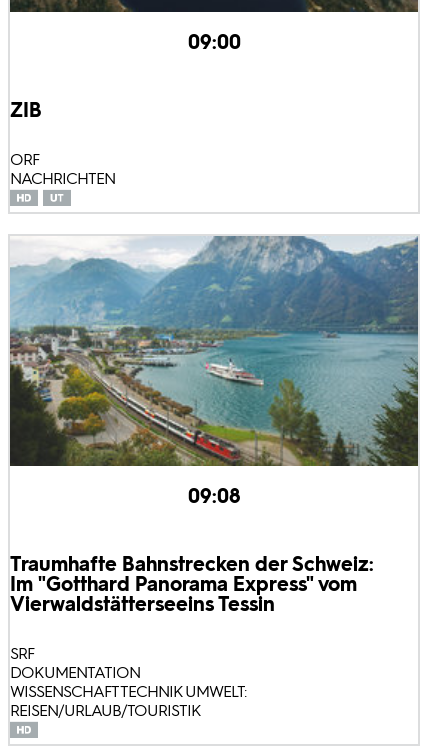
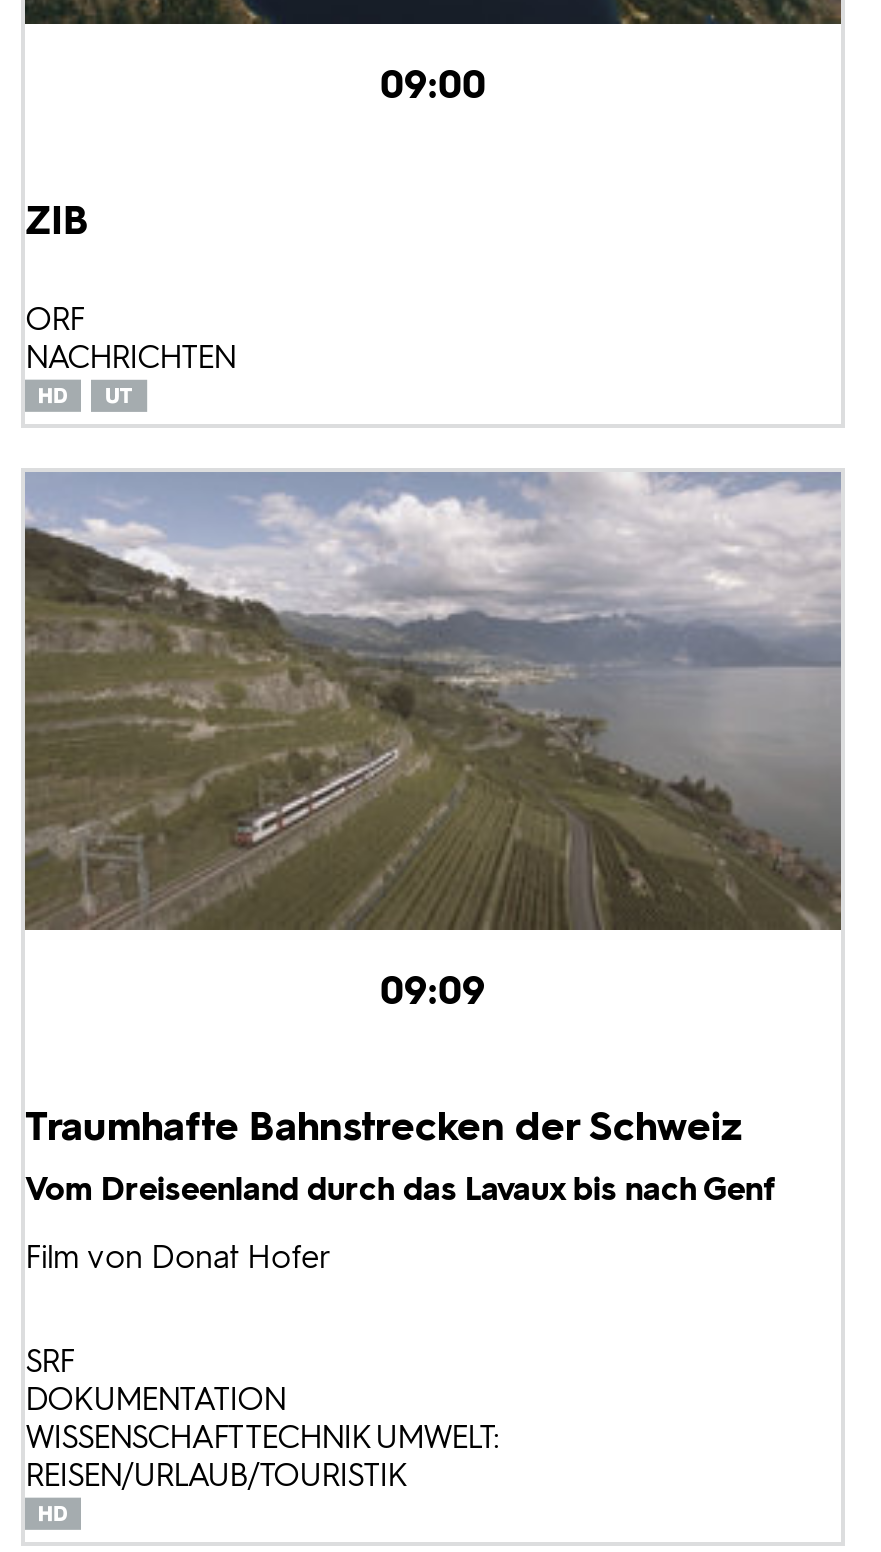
[10,235,419,616] [image] | 09:08 | Traumhafte Bahnstrecken der Schweiz: | Im "Gotthard Panorama Express" vom | Vierwaldstätterseeins Tessin -> [23,470,841,1277] [image] | 09:09 | Traumhafte Bahnstrecken der Schweiz | Vom Dreiseenland durch das Lavaux bis nach Genf | Film von Donat Hofer

